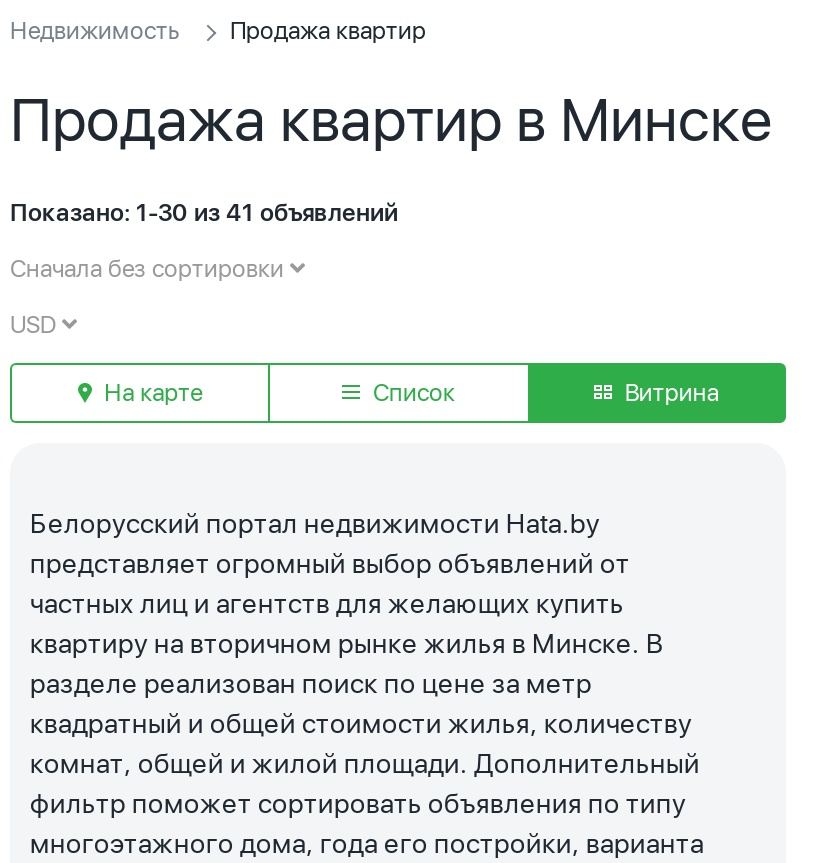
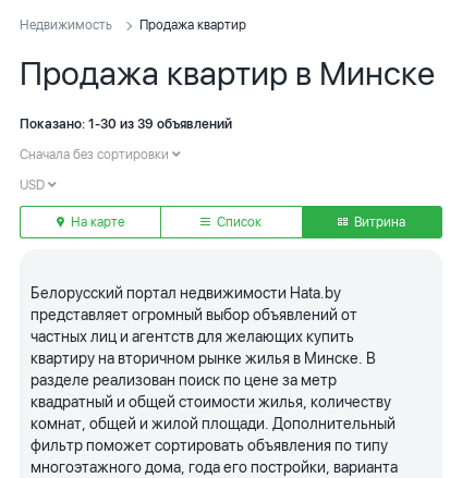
[10,199,398,227] Показано: 1-30 из 41 объявлений -> [20,117,232,132] Показано: 1-30 из 39 объявлений

